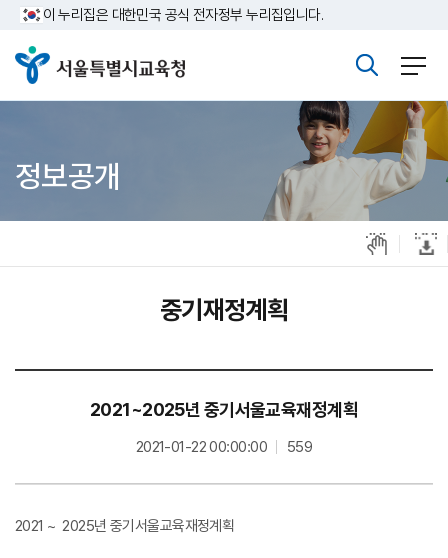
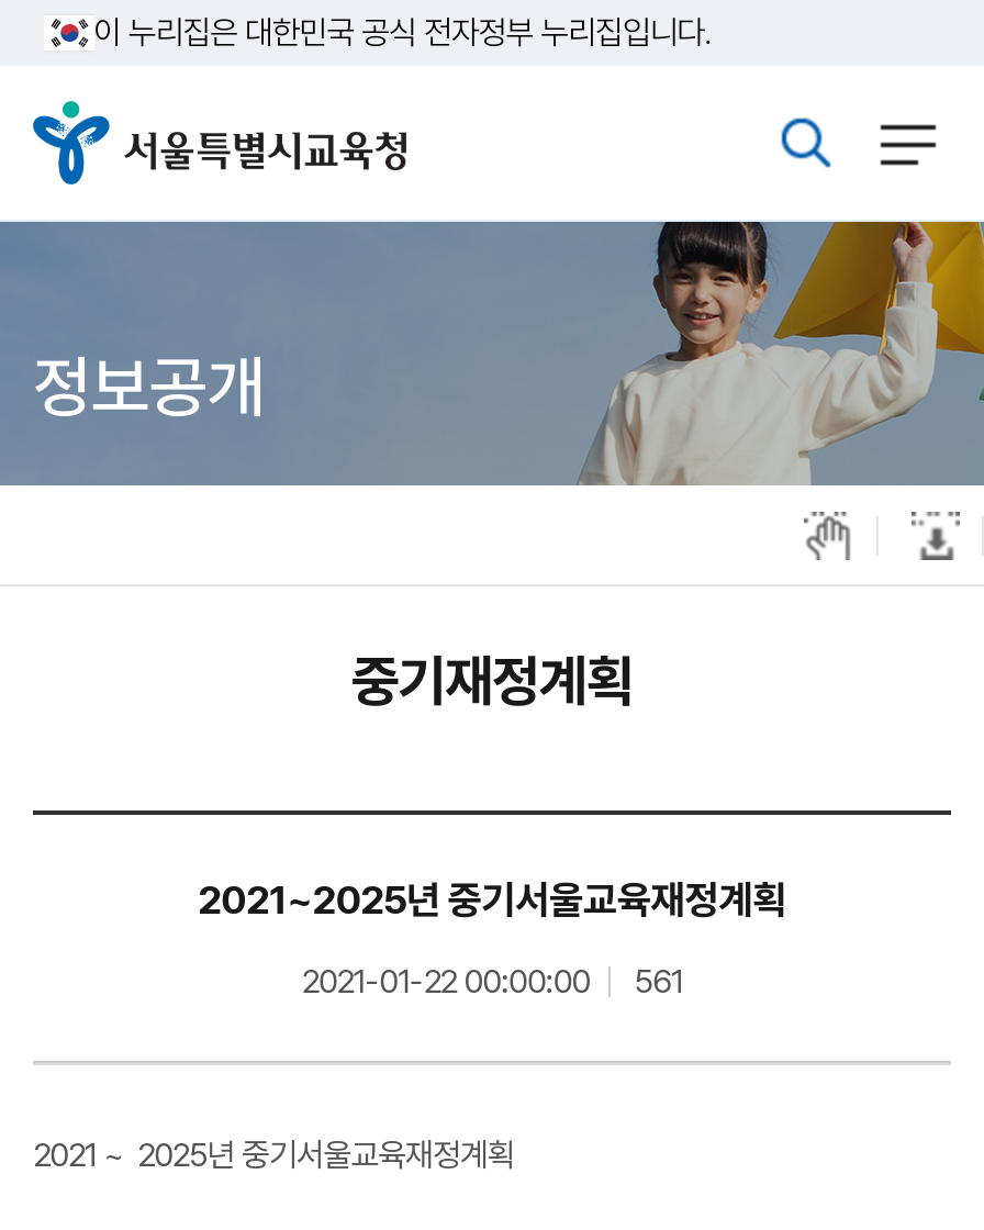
[136,438,312,456] 2021-01-22 00:00:00 559 -> [302,962,682,1002] 2021-01-22 00:00:00 561

